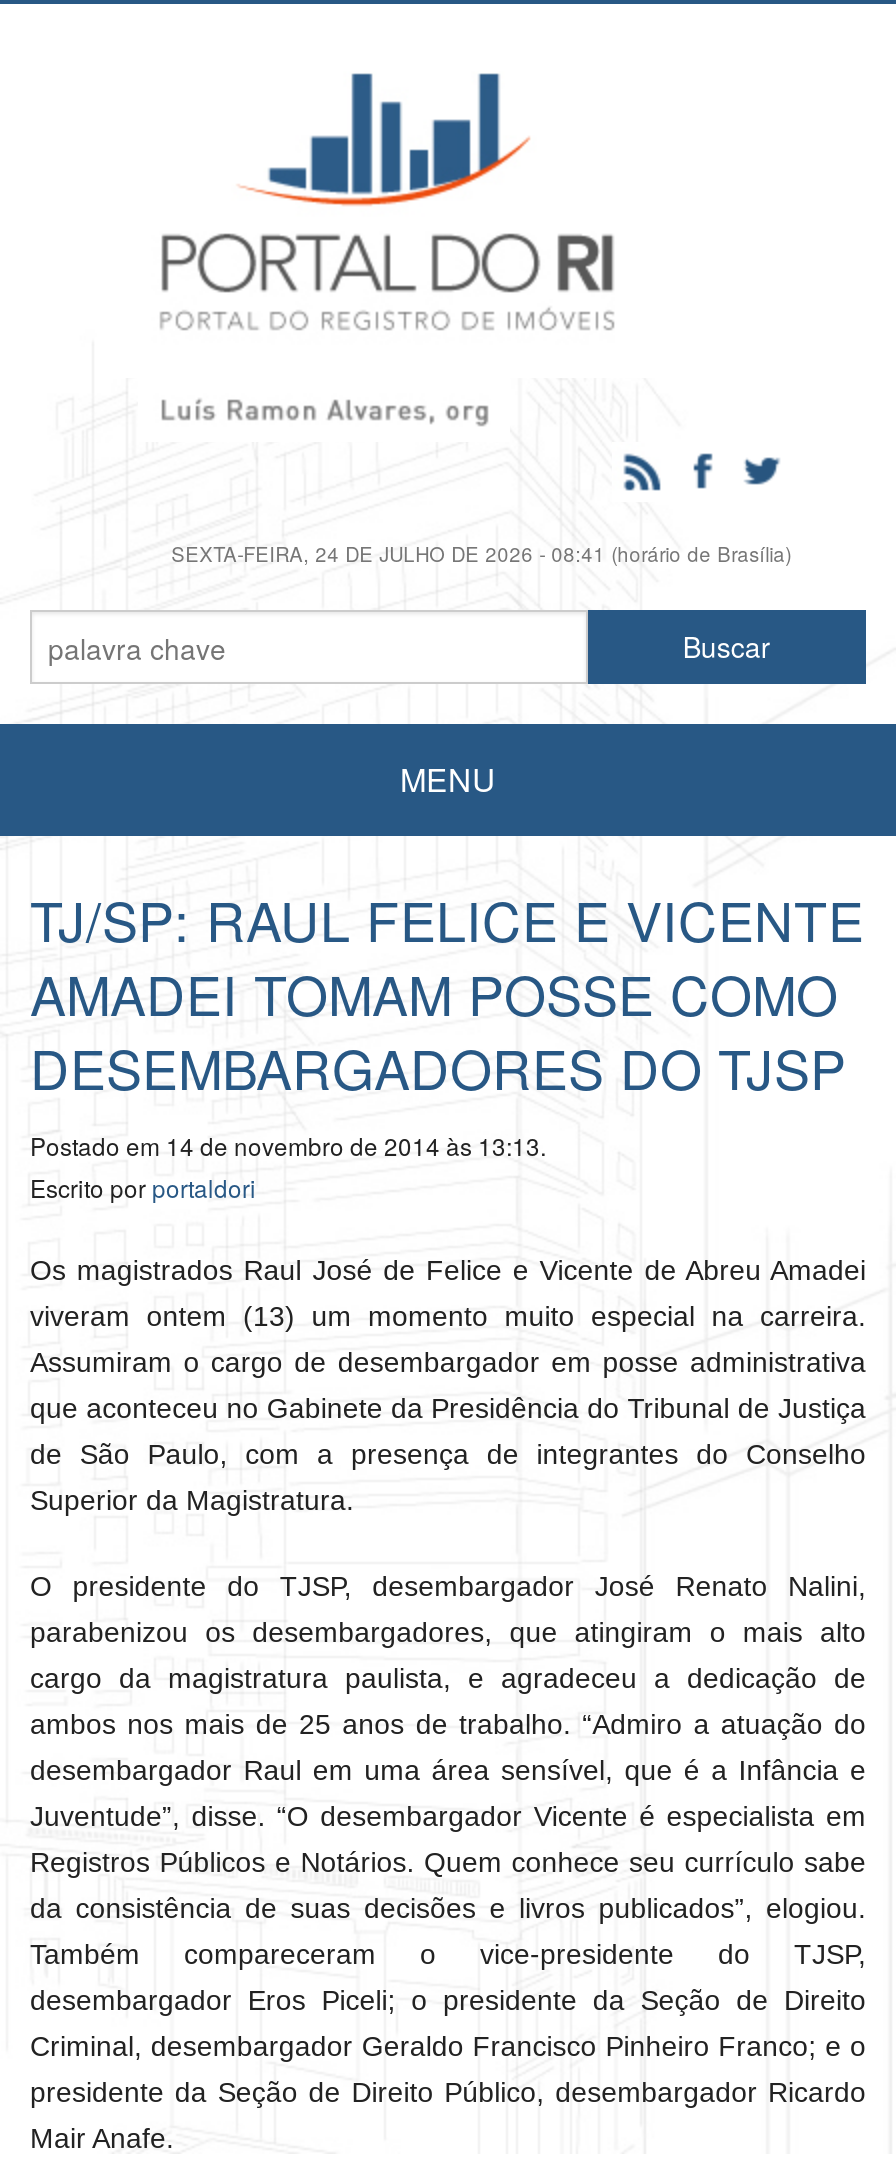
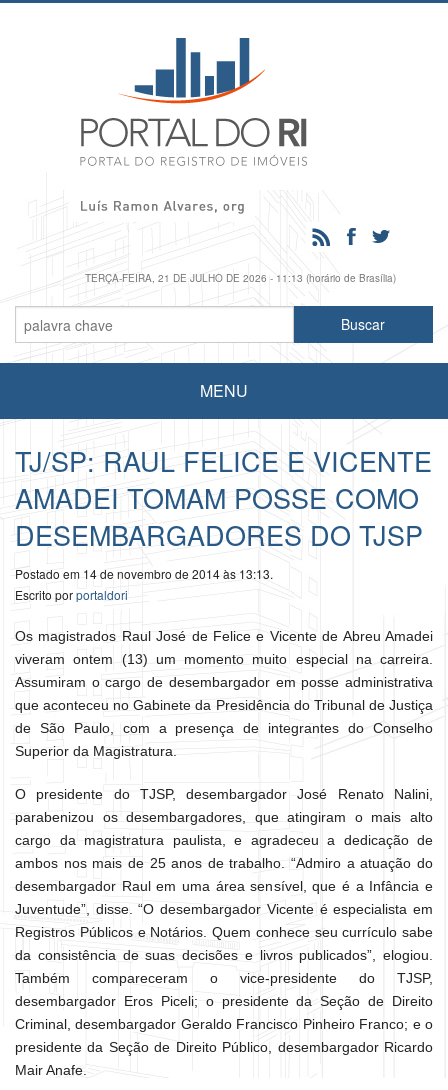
[171,540,791,568] SEXTA-FEIRA, 24 DE JULHO DE 2026 - 08:41 (horário de Brasília) -> [85,271,396,285] TERÇA-FEIRA, 21 DE JULHO DE 2026 - 11:13 (horário de Brasília)

